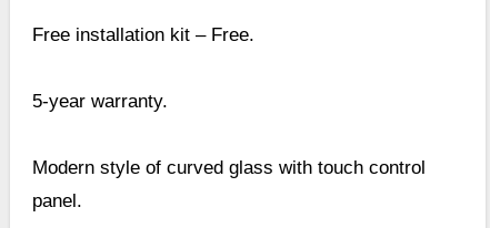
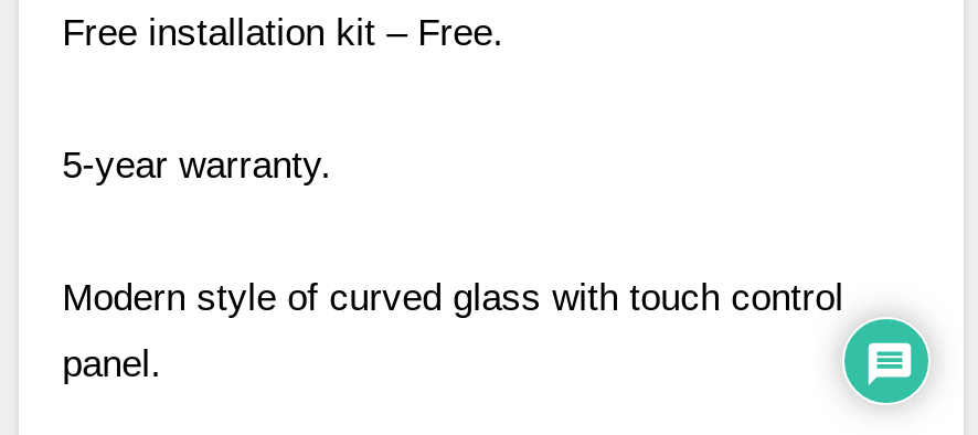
none -> [833,308,939,414] [image]

